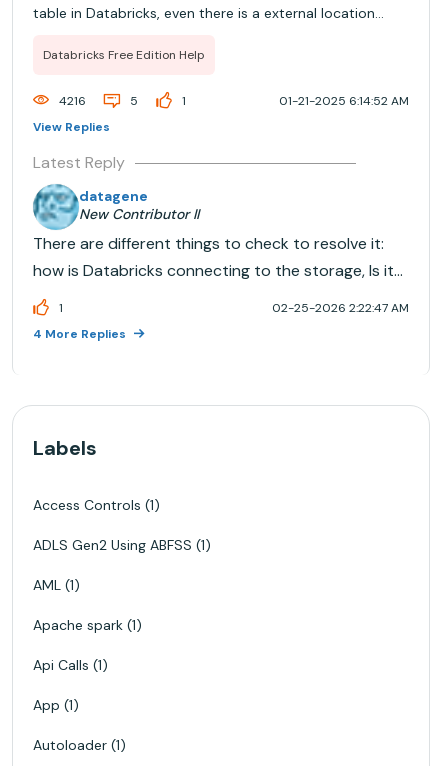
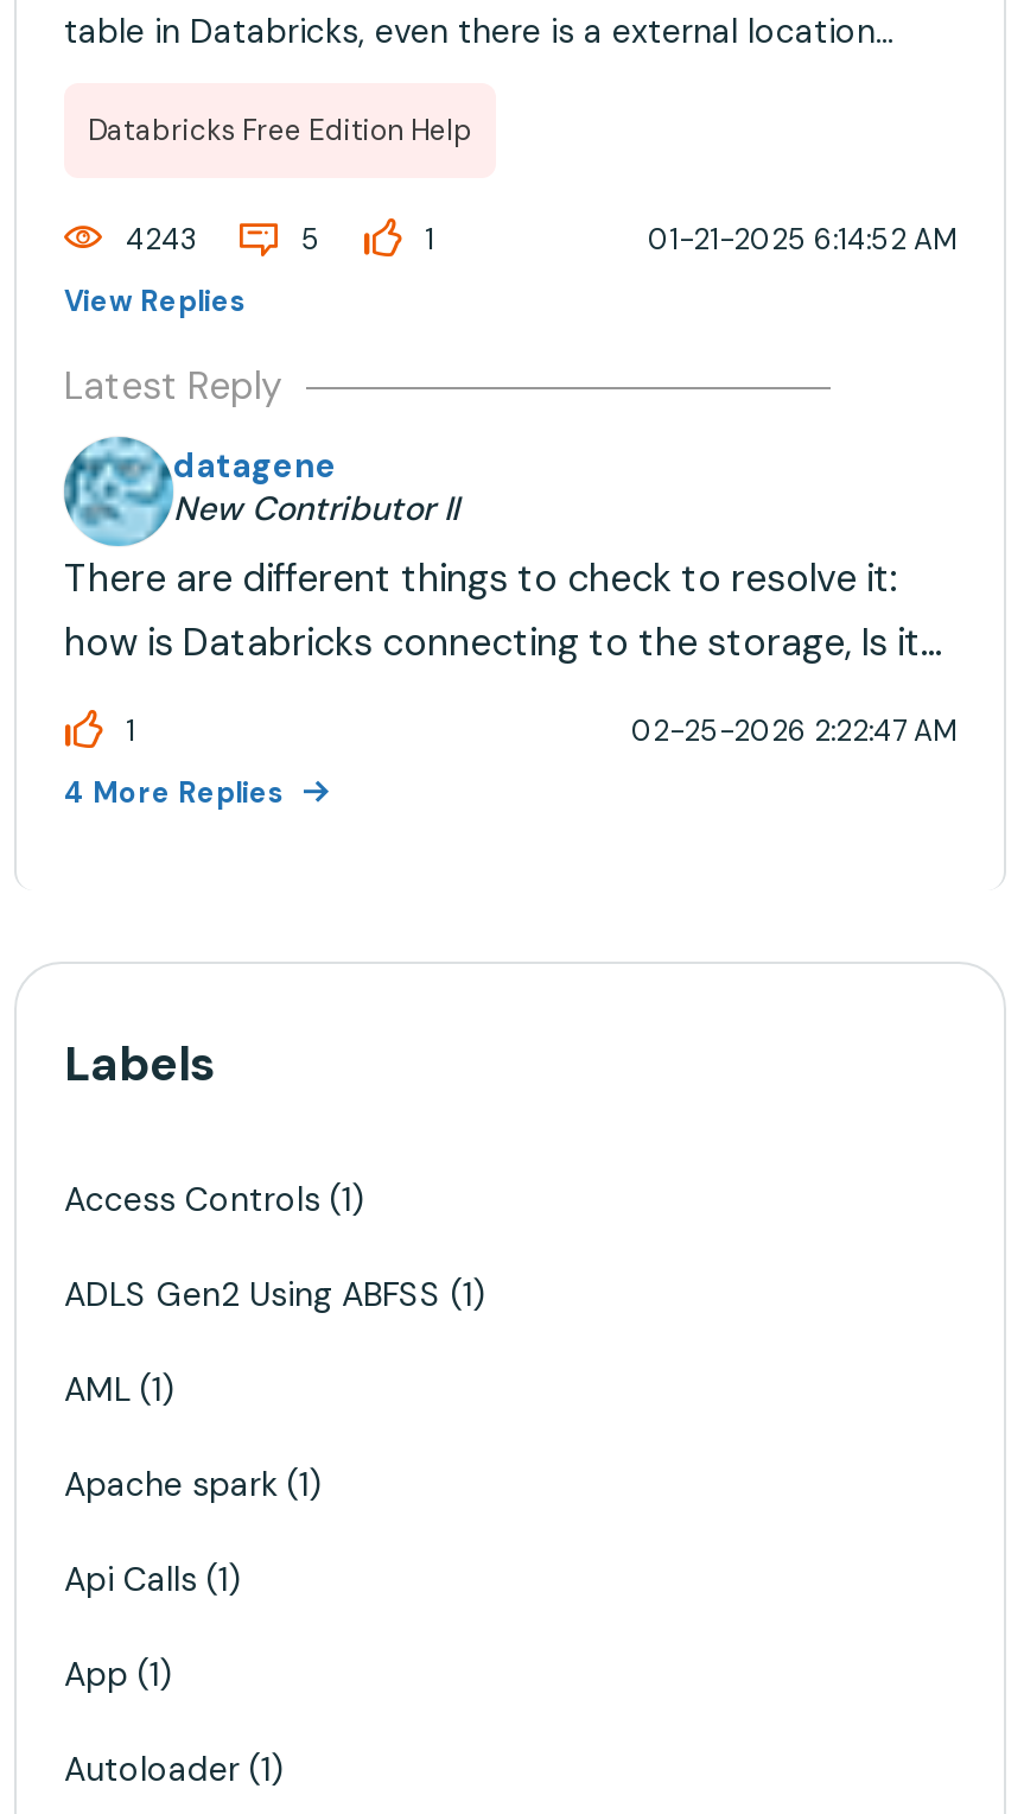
[59,92,86,108] 4216 -> [126,220,197,258] 4243

